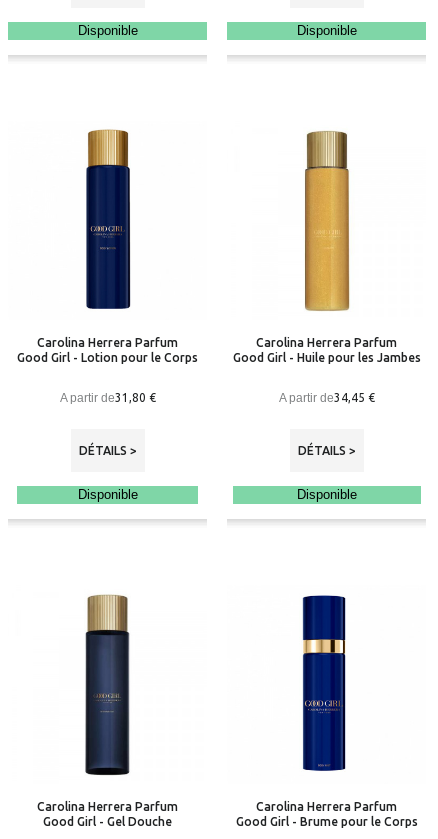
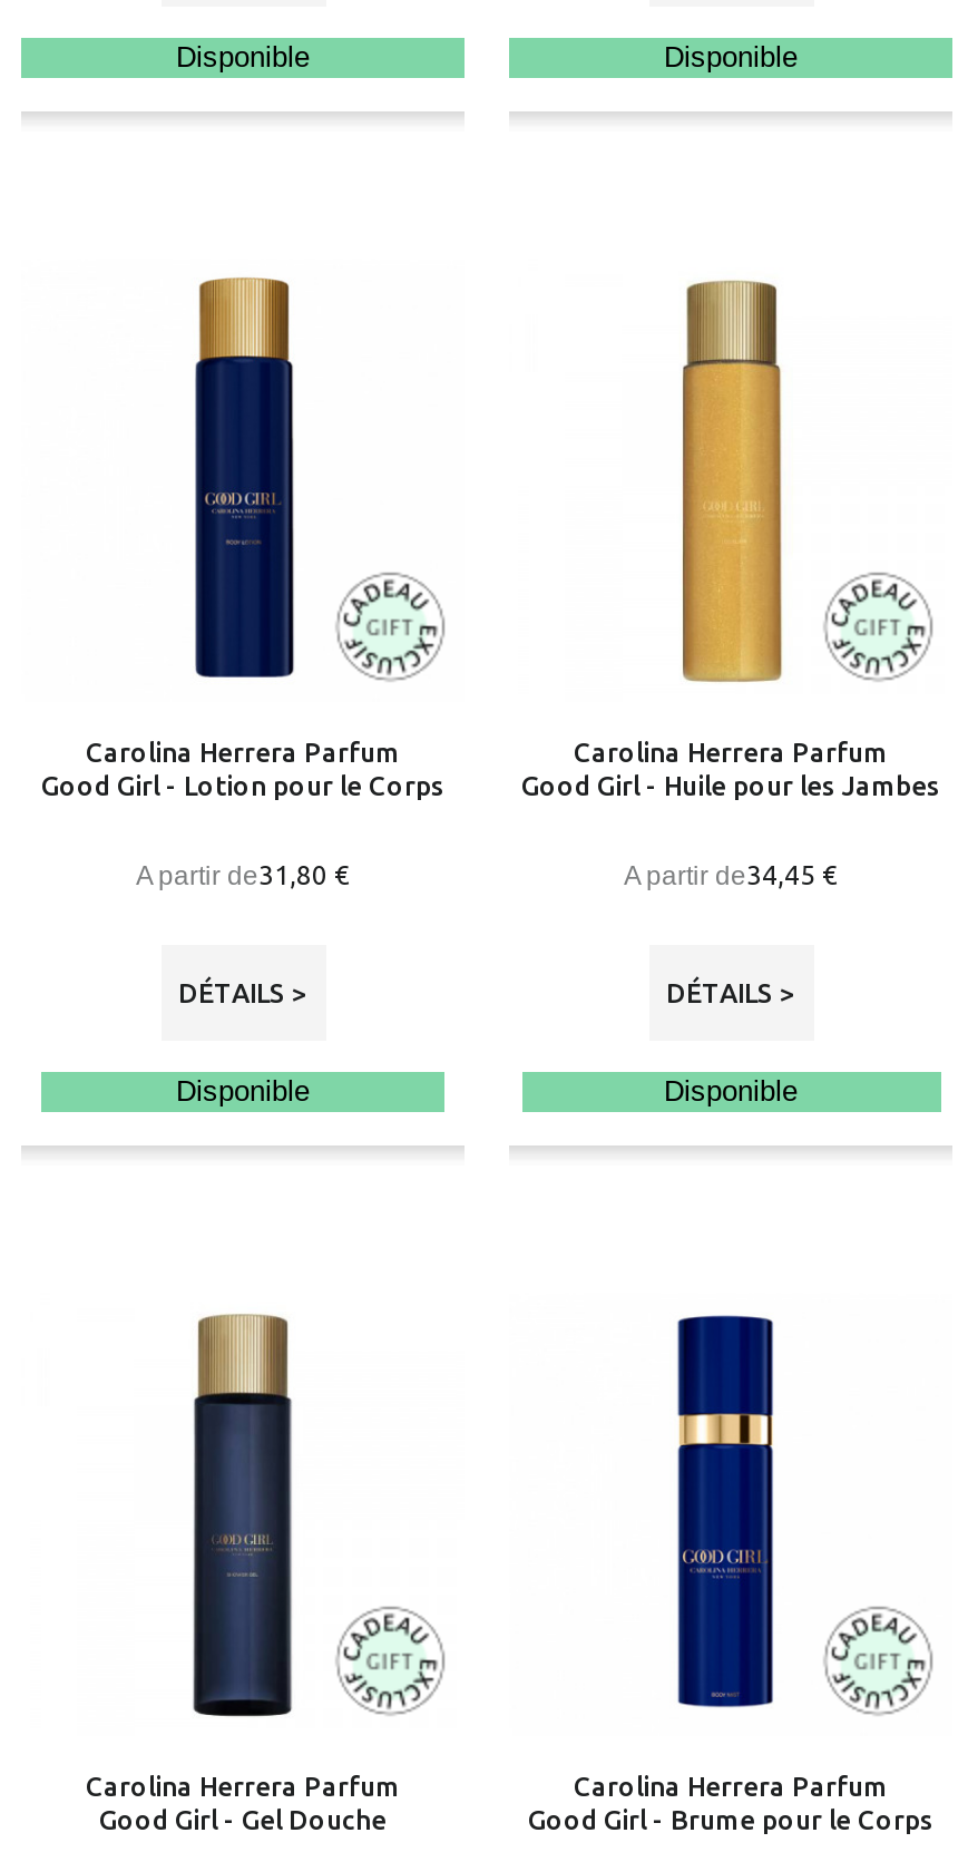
none -> [338,573,444,680] [image]
none -> [825,573,932,680] [image]
none -> [338,1607,444,1714] [image]
none -> [825,1607,932,1714] [image]

